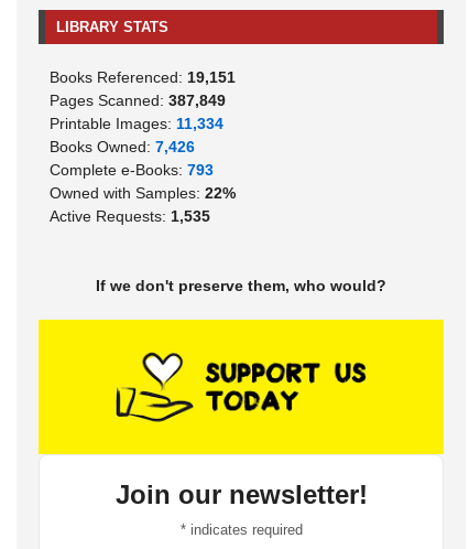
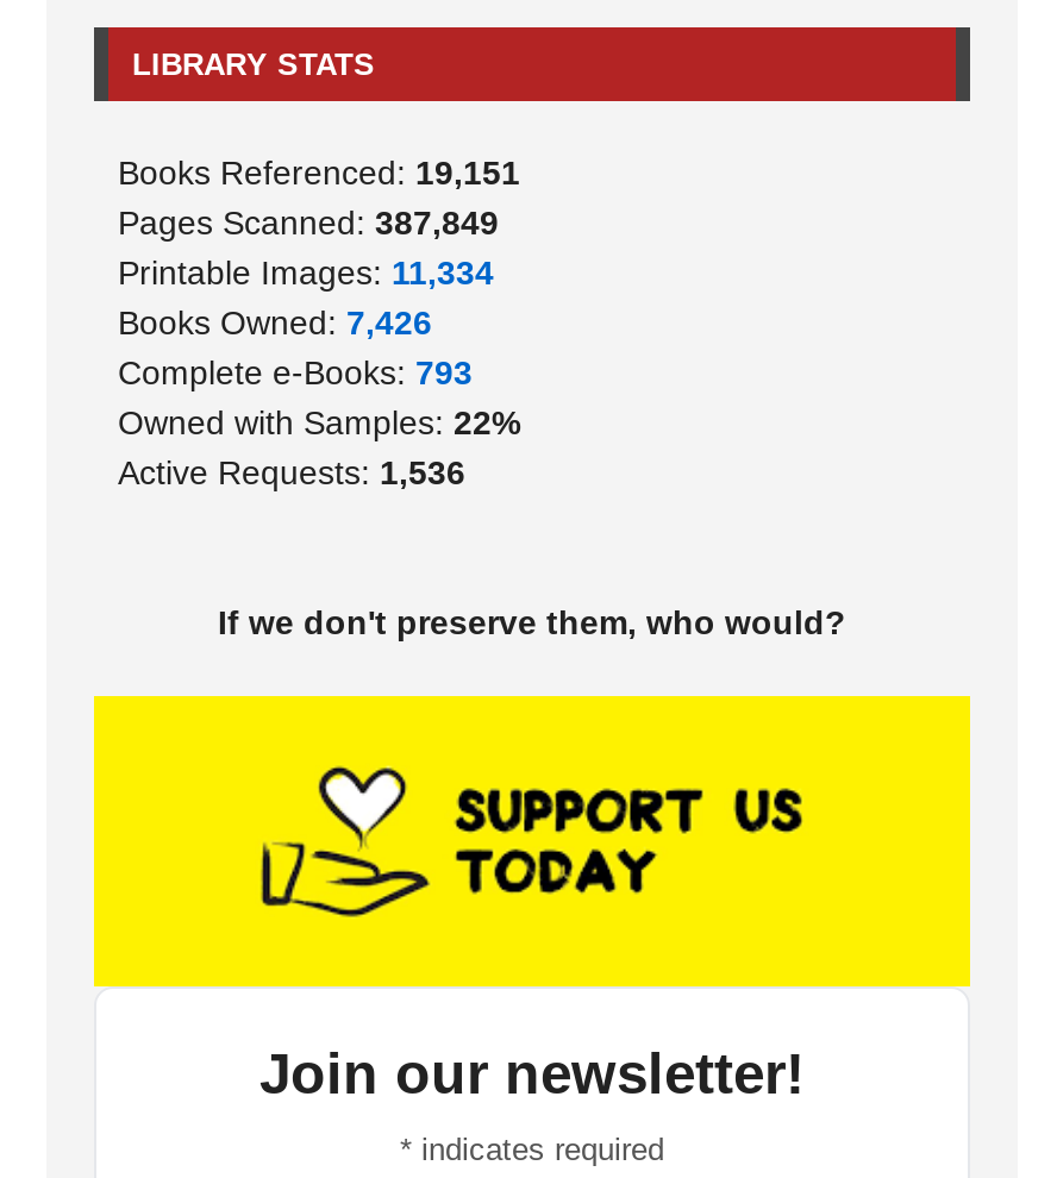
[50,208,210,225] Active Requests: 1,535 -> [118,453,465,491] Active Requests: 1,536

